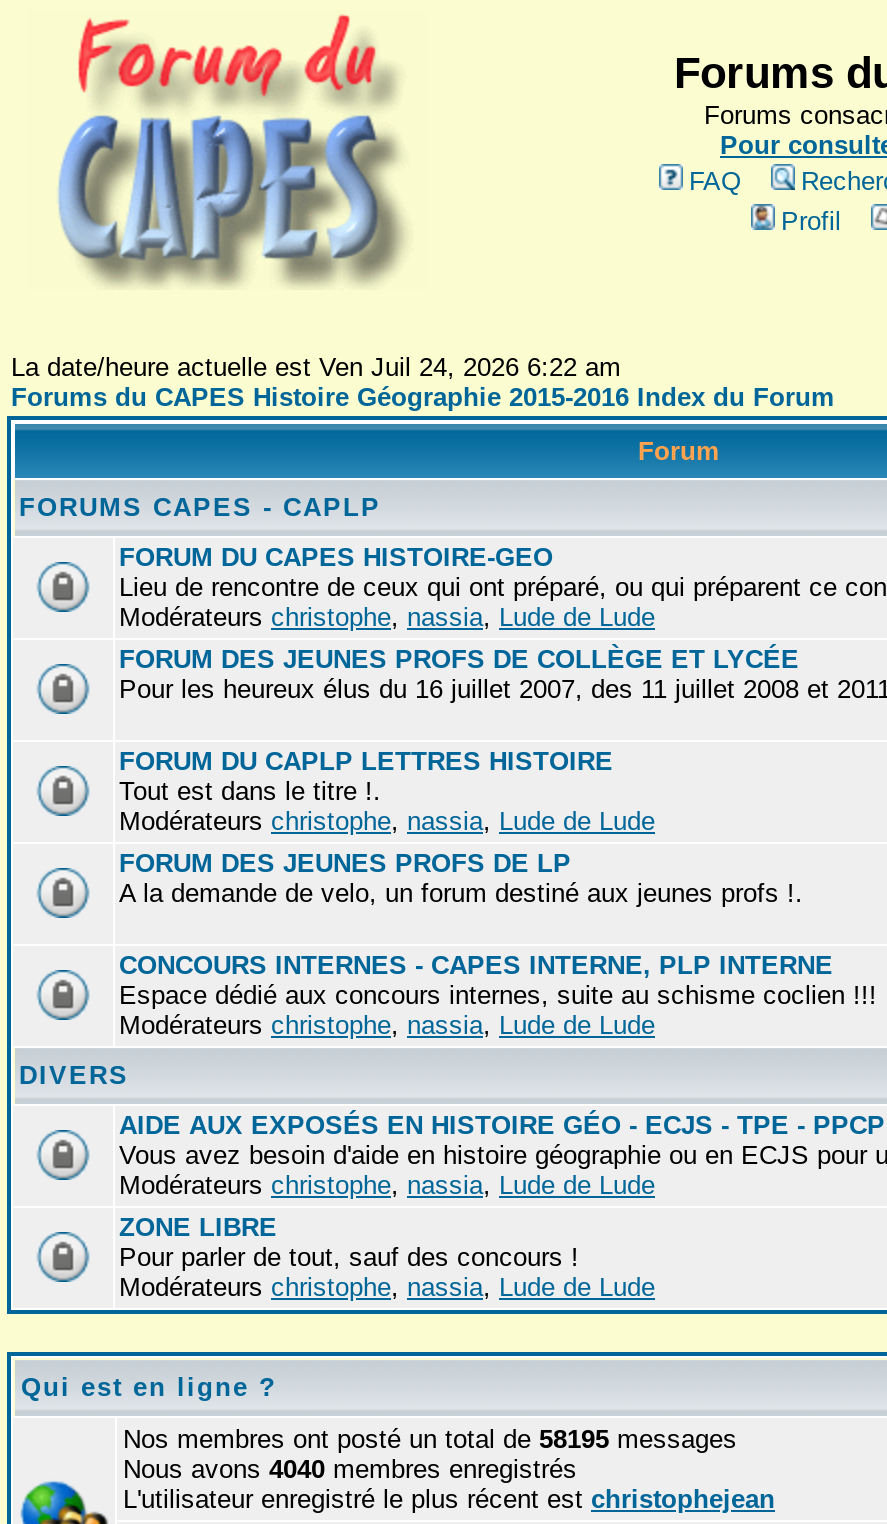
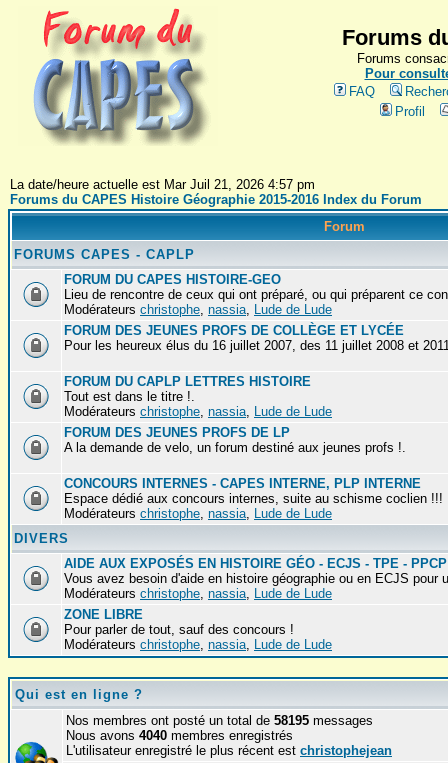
[11,352,621,382] La date/heure actuelle est Ven Juil 24, 2026 6:22 am -> [10,177,315,192] La date/heure actuelle est Mar Juil 21, 2026 4:57 pm

